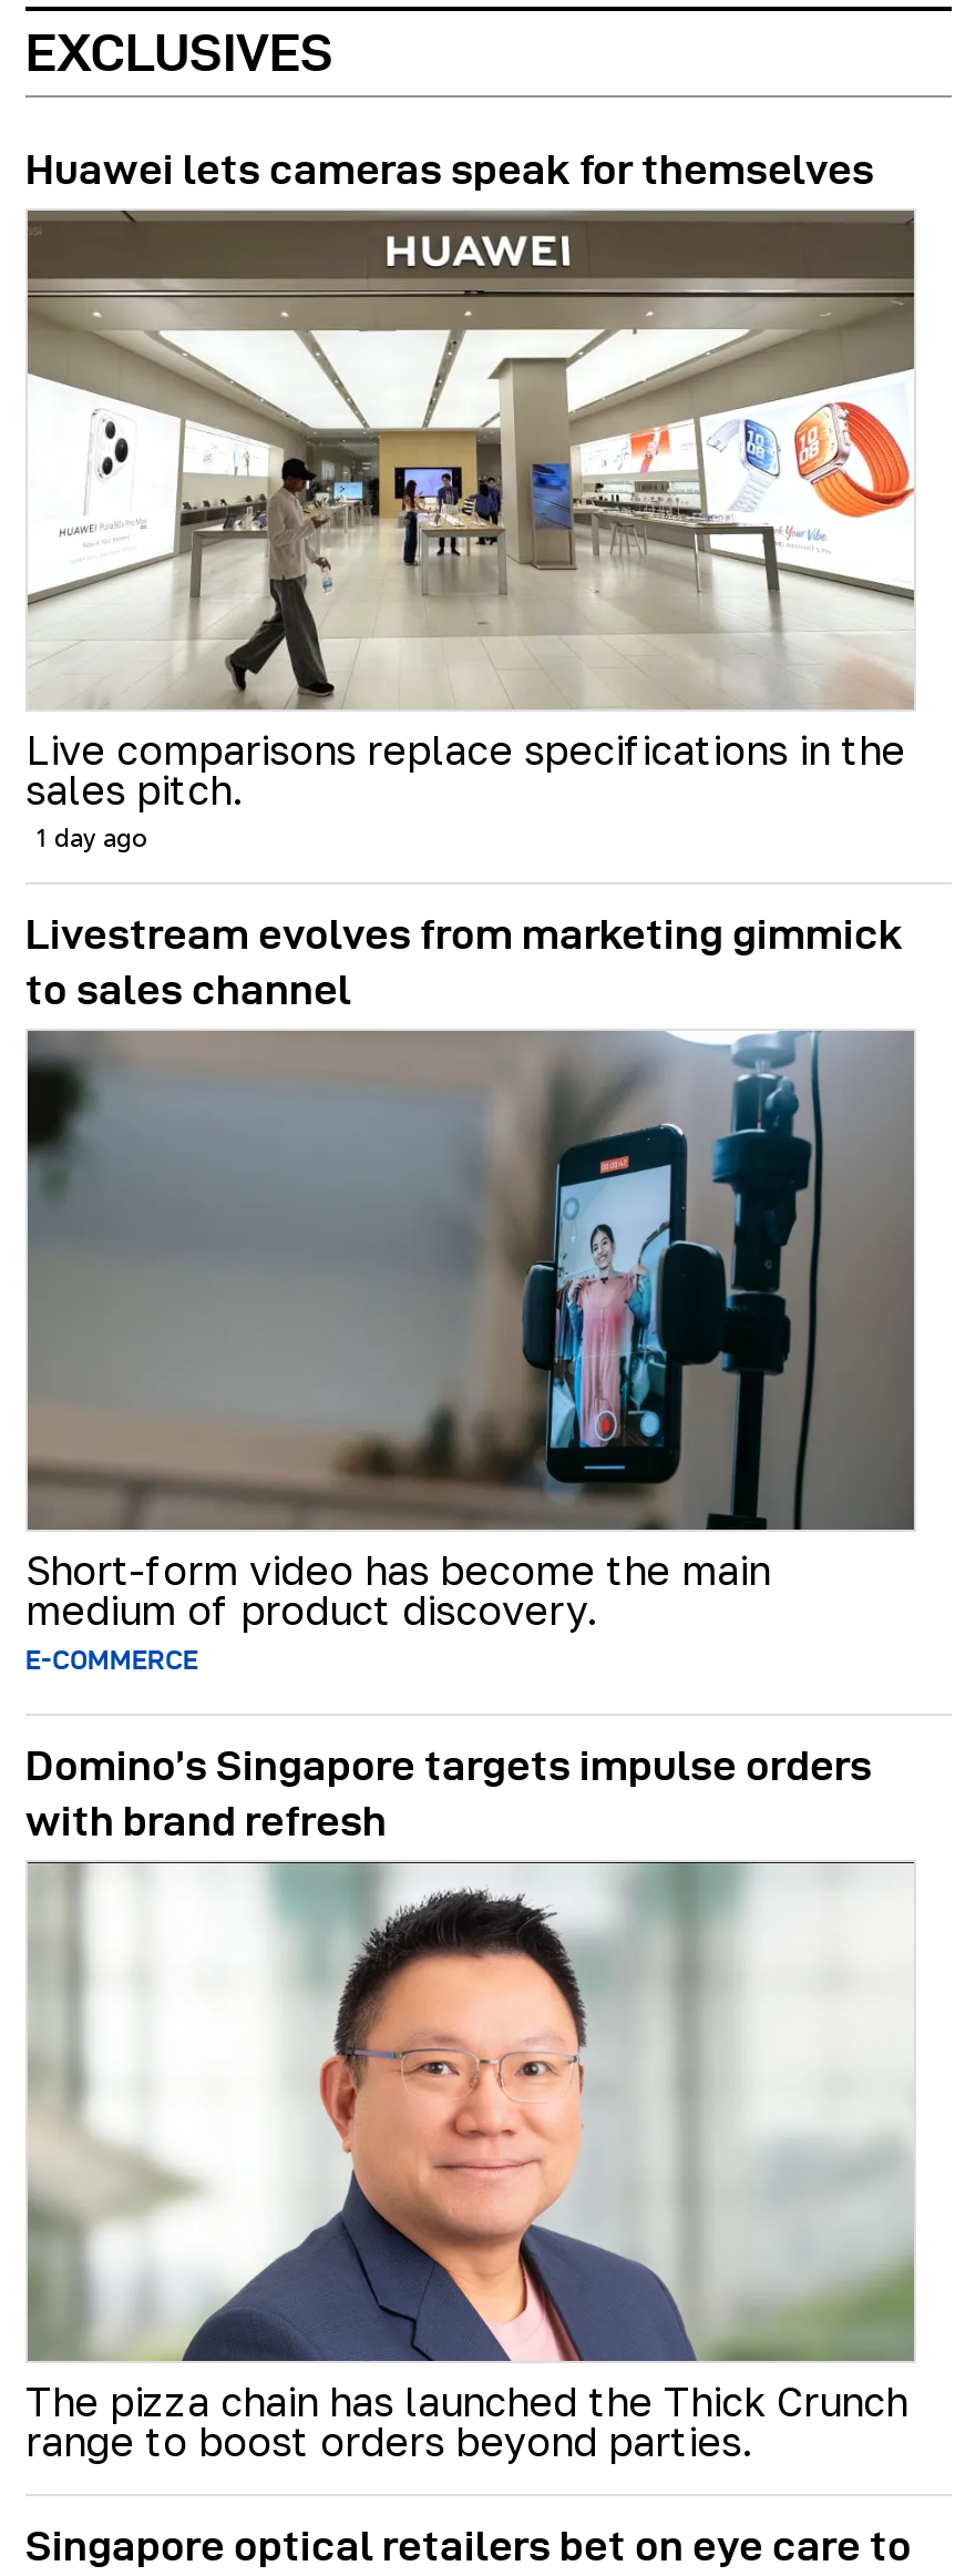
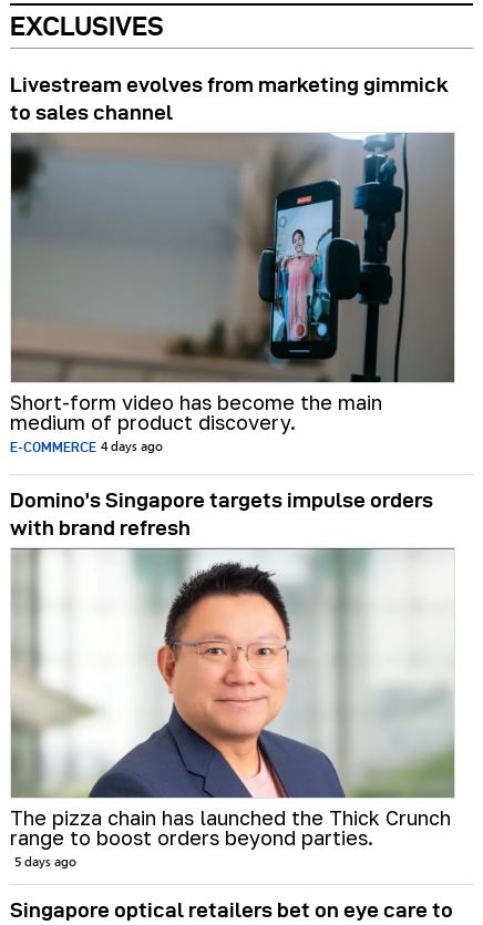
[25,147,874,194] Huawei lets cameras speak for themselves -> none
[25,208,916,854] [image] | Live comparisons replace specifications in the | sales pitch. | 1 day ago -> none
moved [25,912,903,1635] -> [10,74,449,435]: [image] | Livestream evolves from marketing gimmick | to sales channel | Short-form video has become the main | medium of product discovery.
[25,1646,198,1675] E-COMMERCE -> [10,440,163,455] E-COMMERCE 4 days ago
moved [25,1743,916,2466] -> [10,489,455,850]: [image] | Domino’s Singapore targets impulse orders | with brand refresh | The pizza chain has launched the Thick Crunch | range to boost orders beyond parties.
none -> [14,857,76,870] 5 days ago

